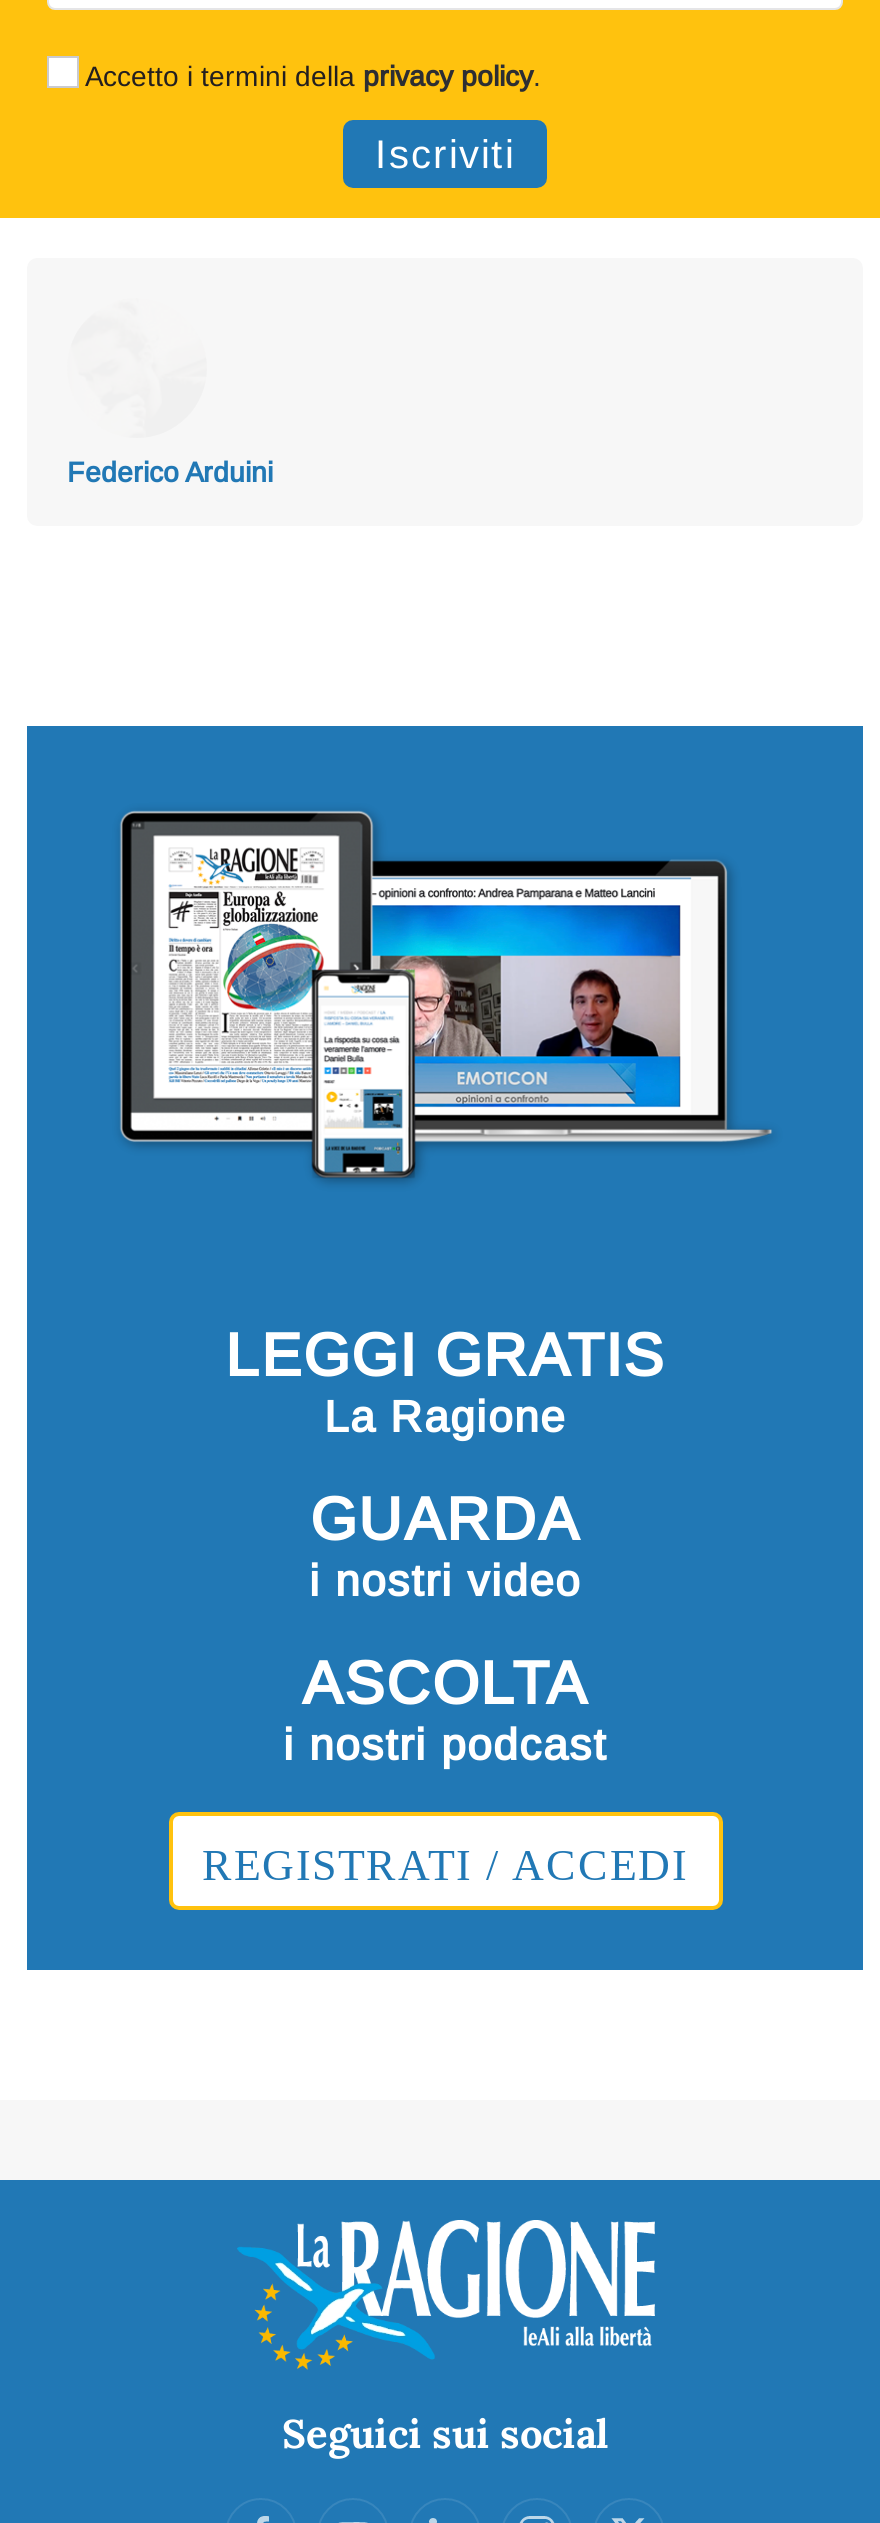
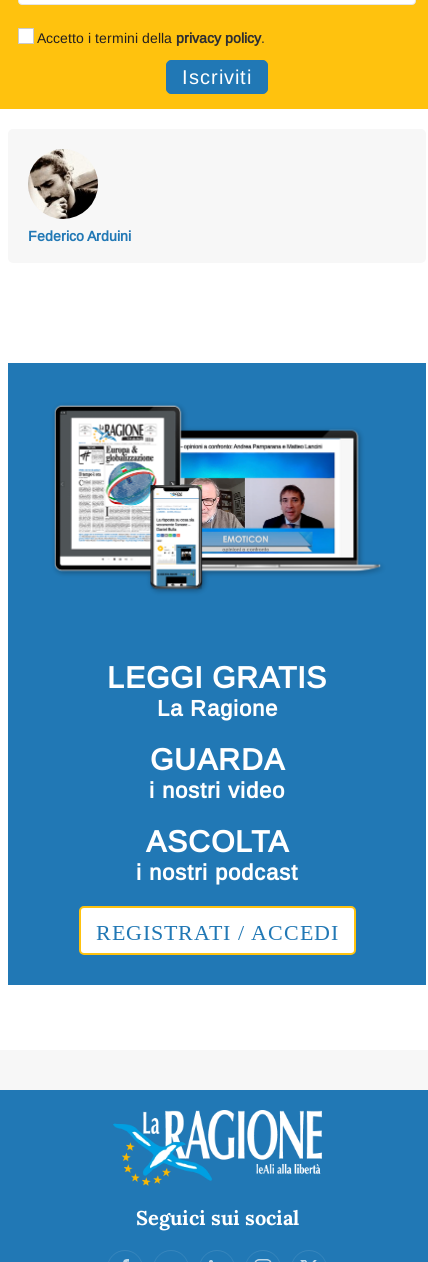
none -> [28,149,99,220] [image]

